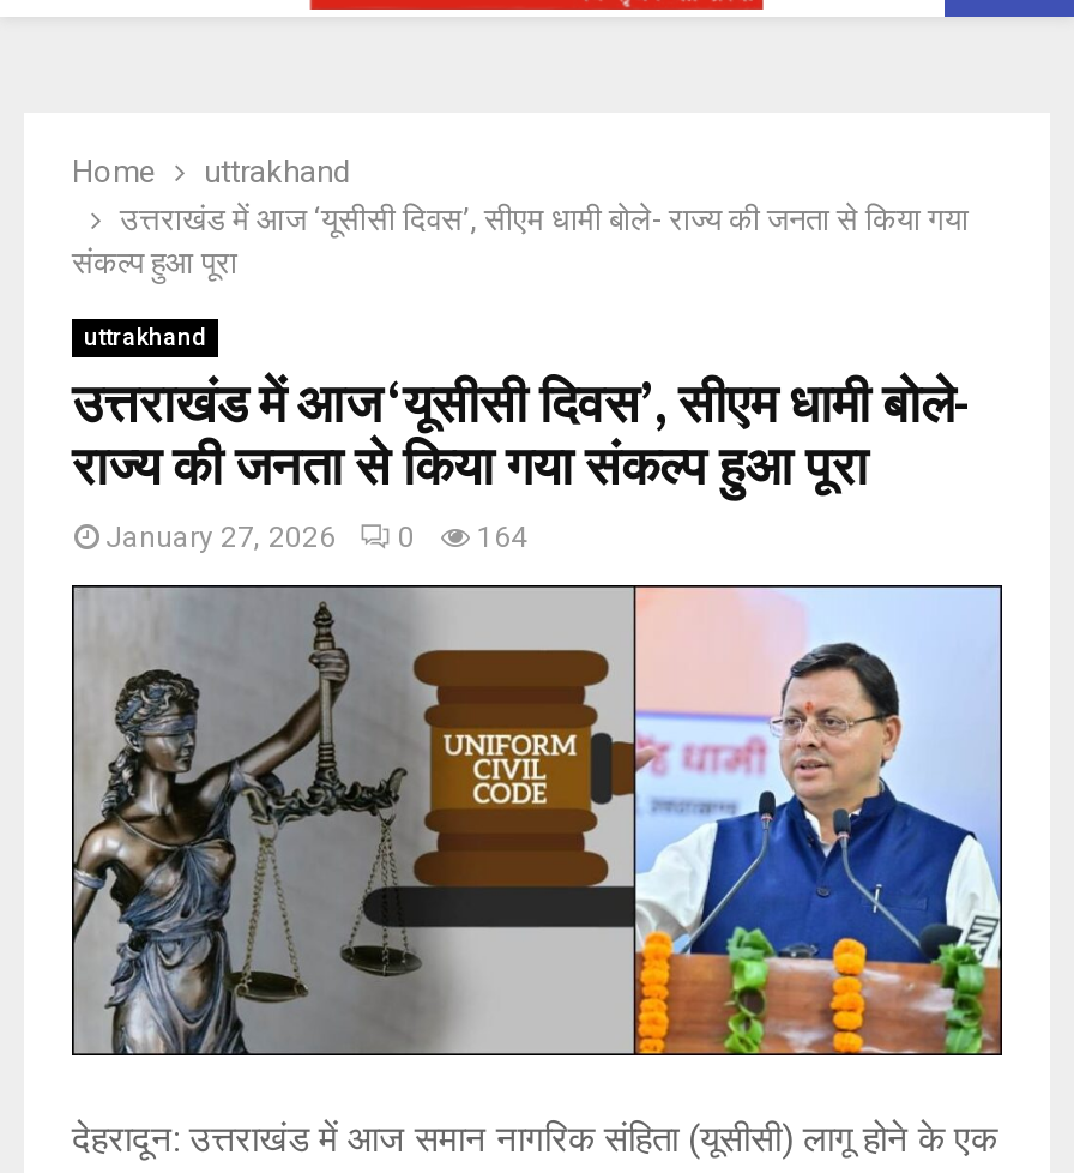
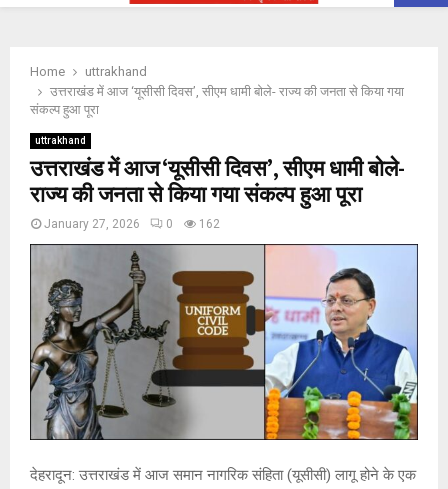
[105,521,527,554] January 27, 2026 0 164 -> [44,217,220,231] January 27, 2026 0 162

